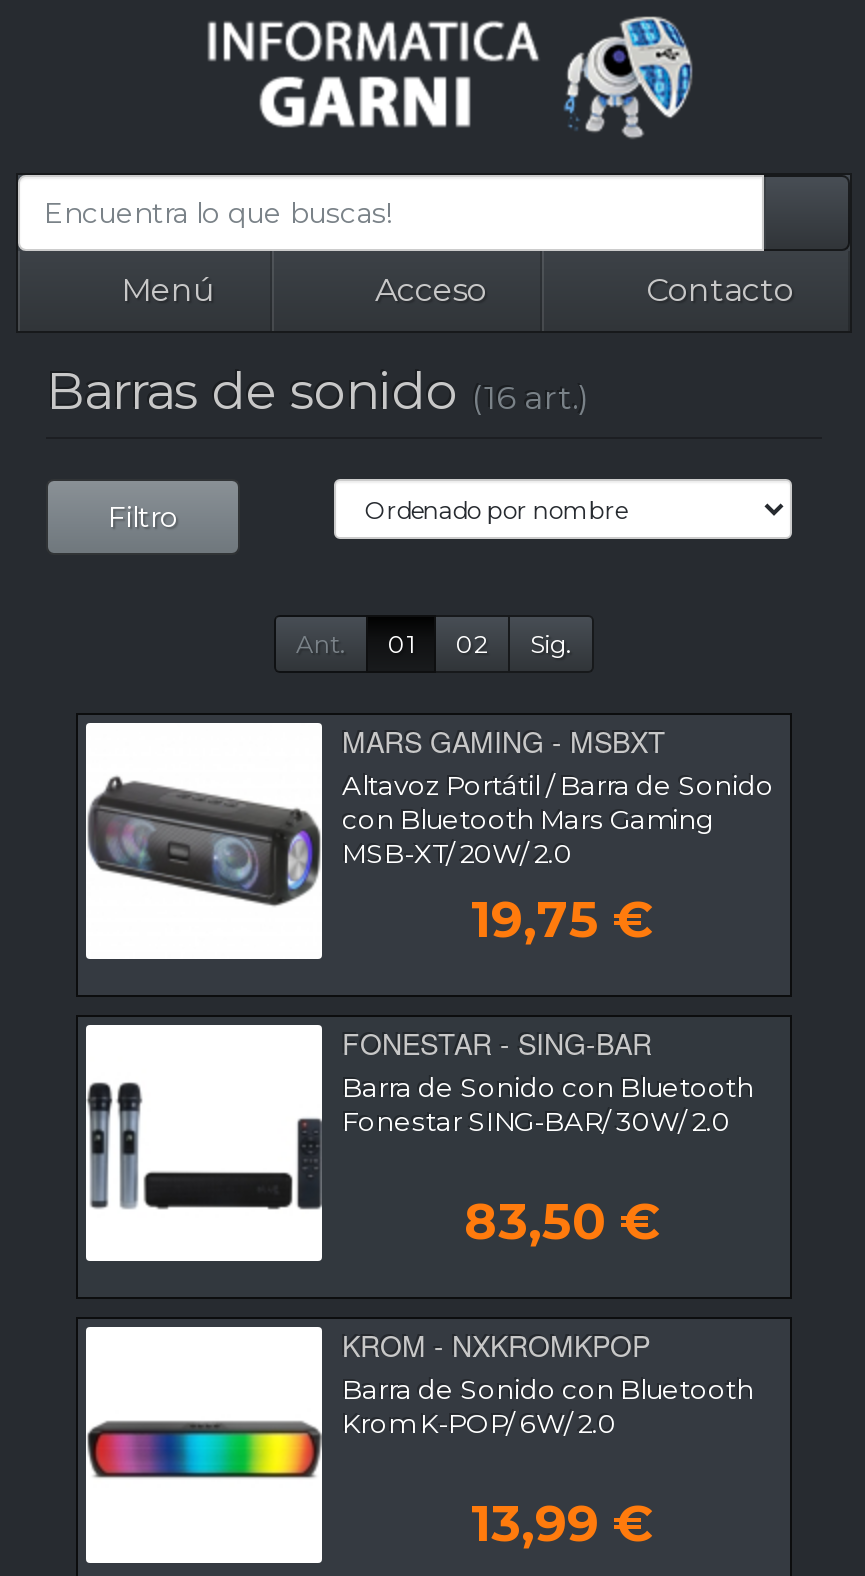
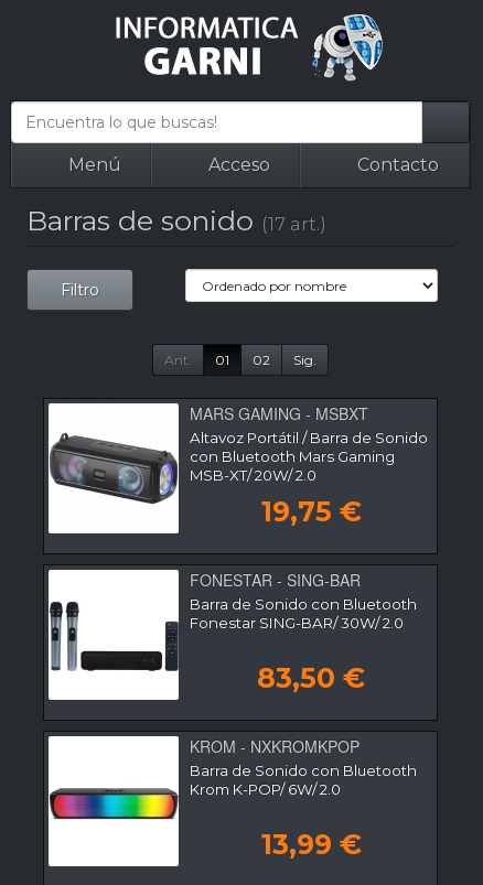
[46,361,590,421] Barras de sonido (16 art.) -> [26,204,326,237] Barras de sonido (17 art.)

